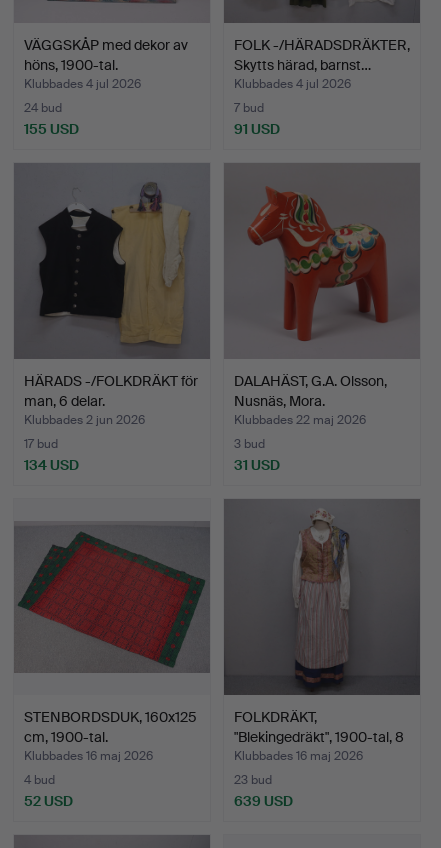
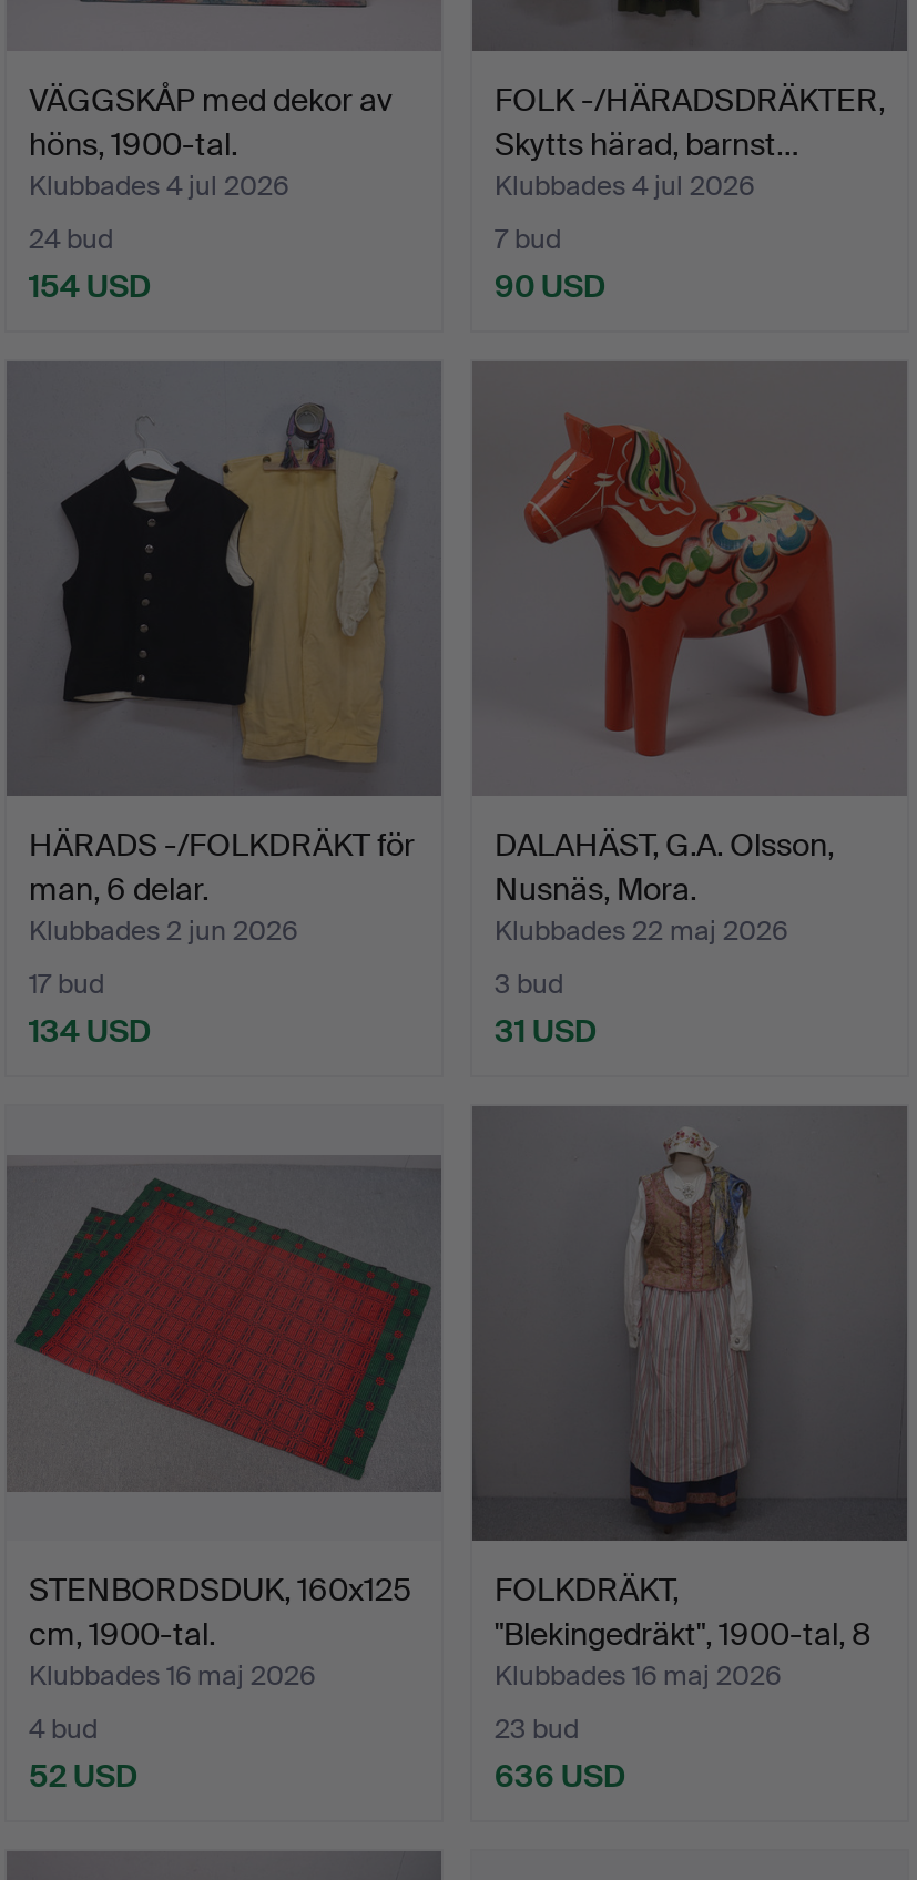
[24,120,79,138] 155 USD -> [29,265,151,305] 154 USD
[234,120,280,138] 91 USD -> [495,265,605,305] 90 USD
[234,792,293,810] 639 USD -> [495,1755,625,1795] 636 USD

